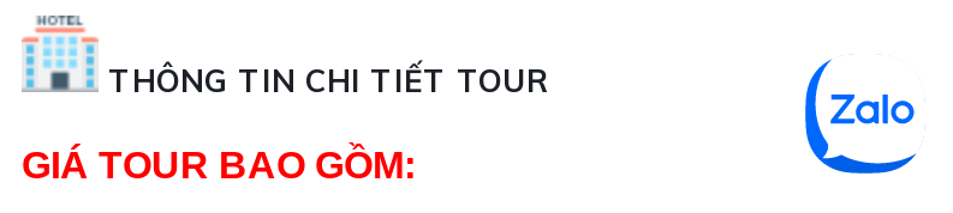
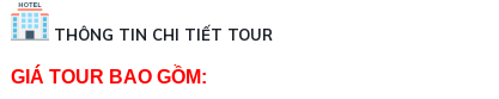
[803,59,918,176] [image] -> none

